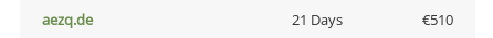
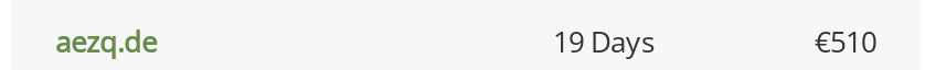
[291,9,342,29] 21 Days -> [553,21,655,60] 19 Days

